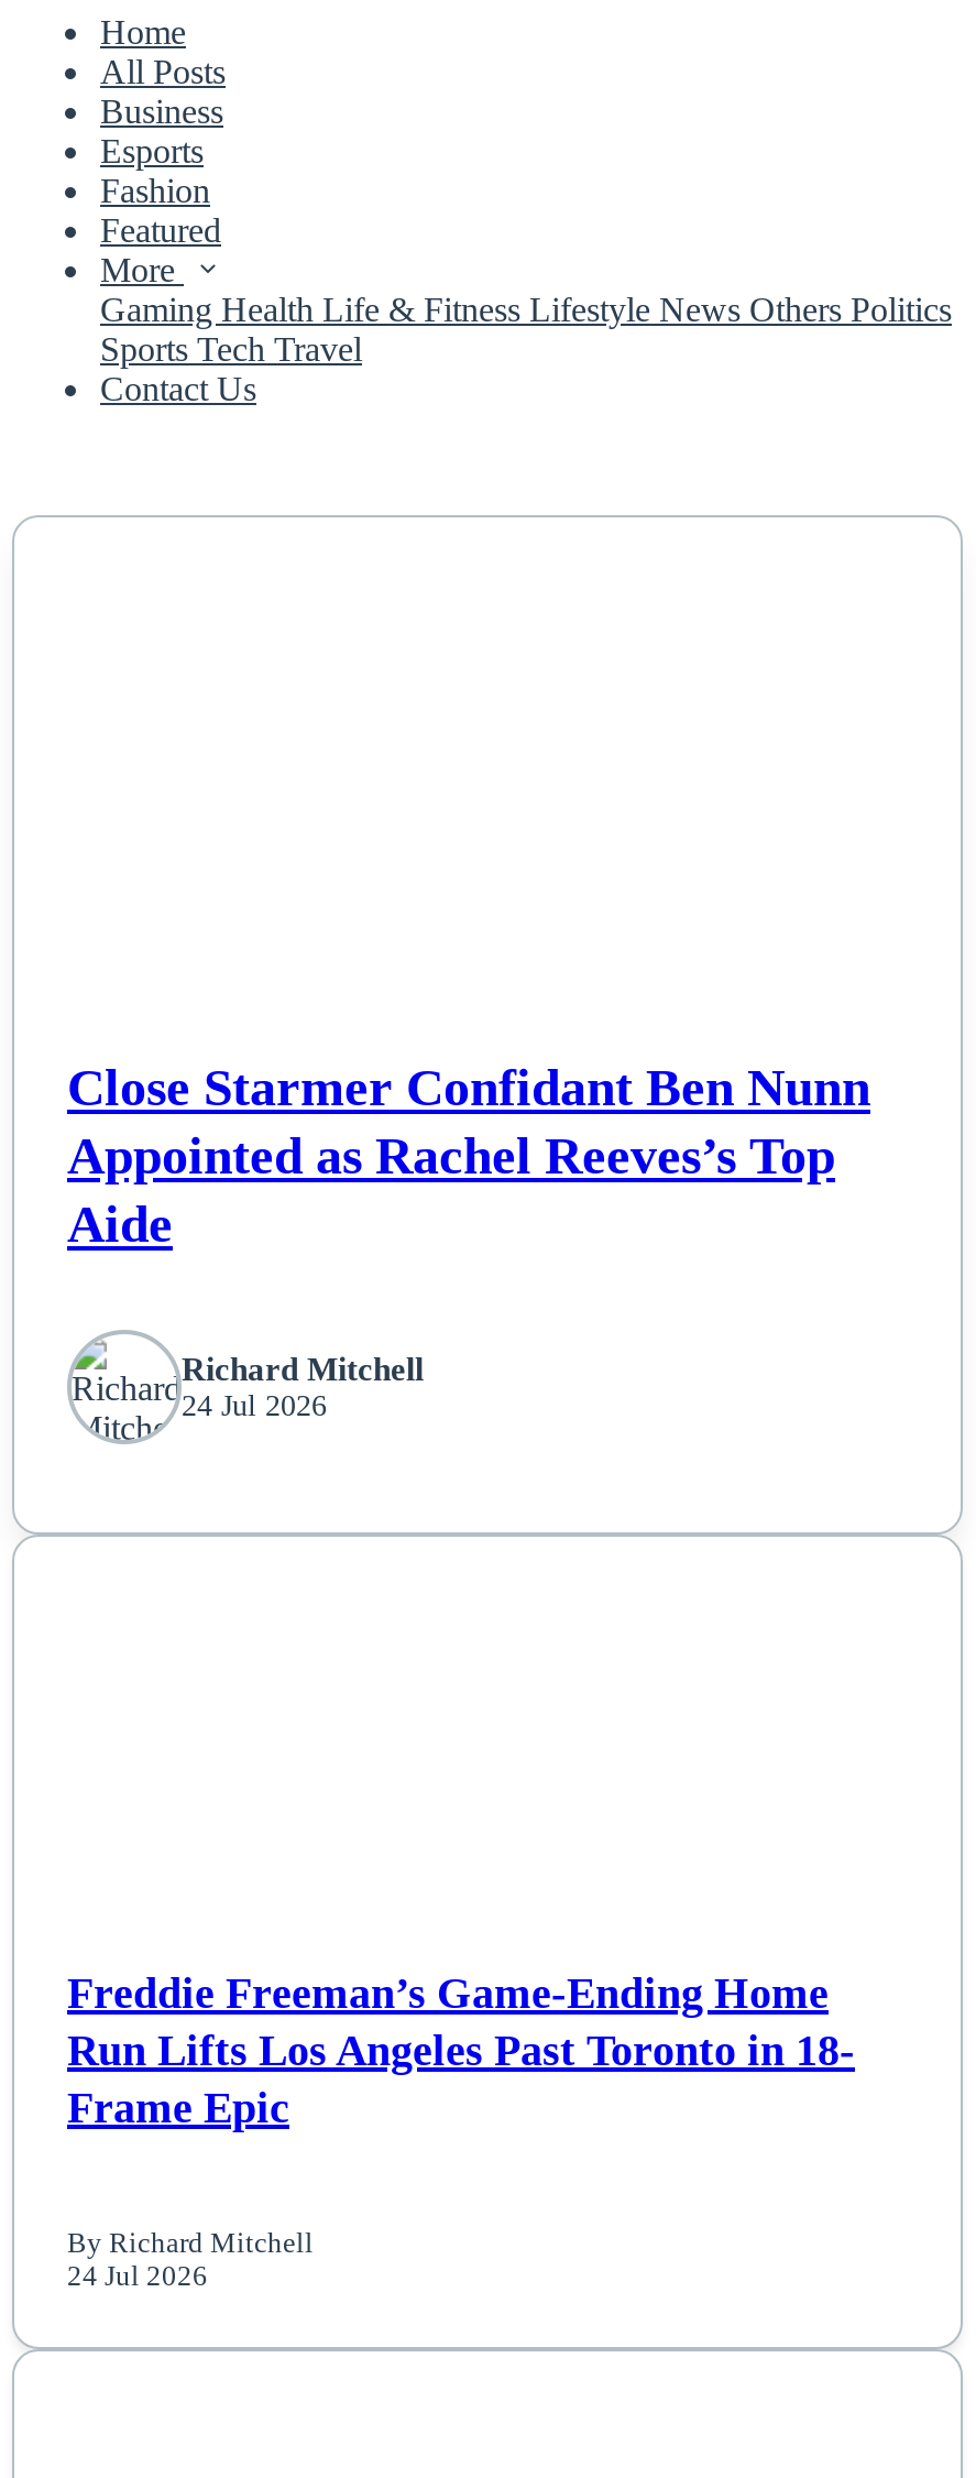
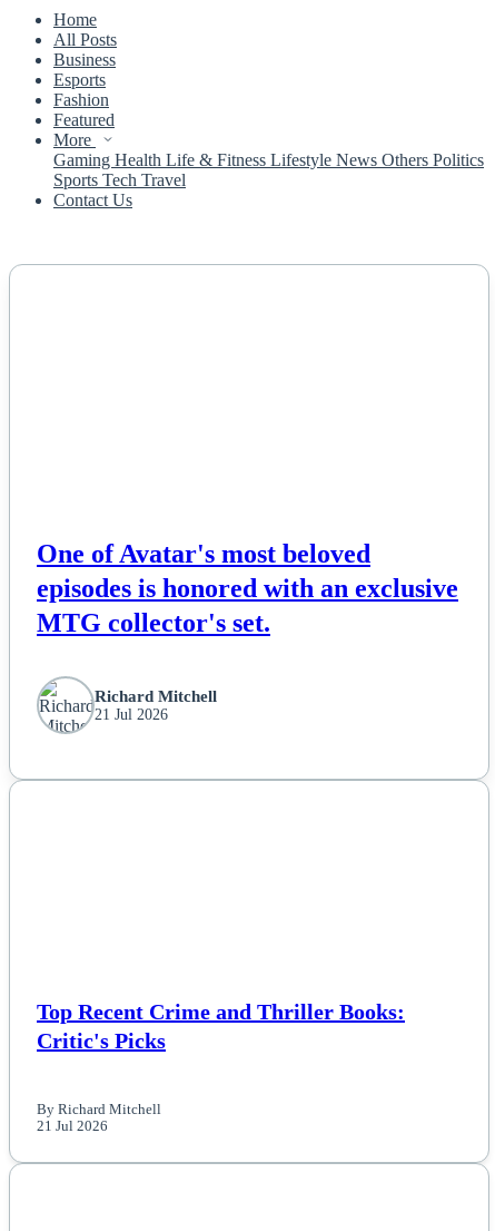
[67,1059,870,1253] Close Starmer Confidant Ben Nunn | Appointed as Rachel Reeves’s Top | Aide -> [37,539,458,637] One of Avatar's most beloved | episodes is honored with an exclusive | MTG collector's set.
[182,1389,327,1422] 24 Jul 2026 -> [95,706,168,723] 21 Jul 2026
[67,1968,855,2131] Freddie Freeman’s Game-Ending Home | Run Lifts Los Angeles Past Toronto in 18- | Frame Epic -> [37,999,405,1053] Top Recent Crime and Thriller Books: | Critic's Picks
[67,2262,208,2293] 24 Jul 2026 -> [37,1119,108,1134] 21 Jul 2026

